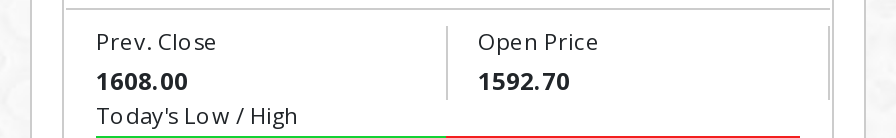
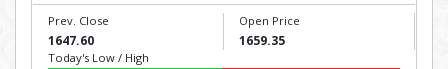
[96,64,188,98] 1608.00 -> [48,32,94,49] 1647.60
[478,64,570,98] 1592.70 -> [239,32,285,49] 1659.35

